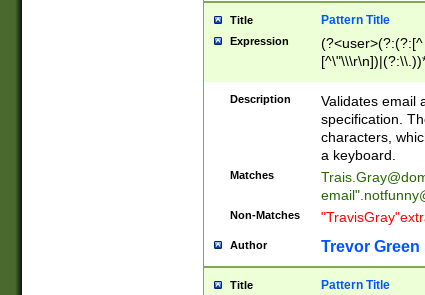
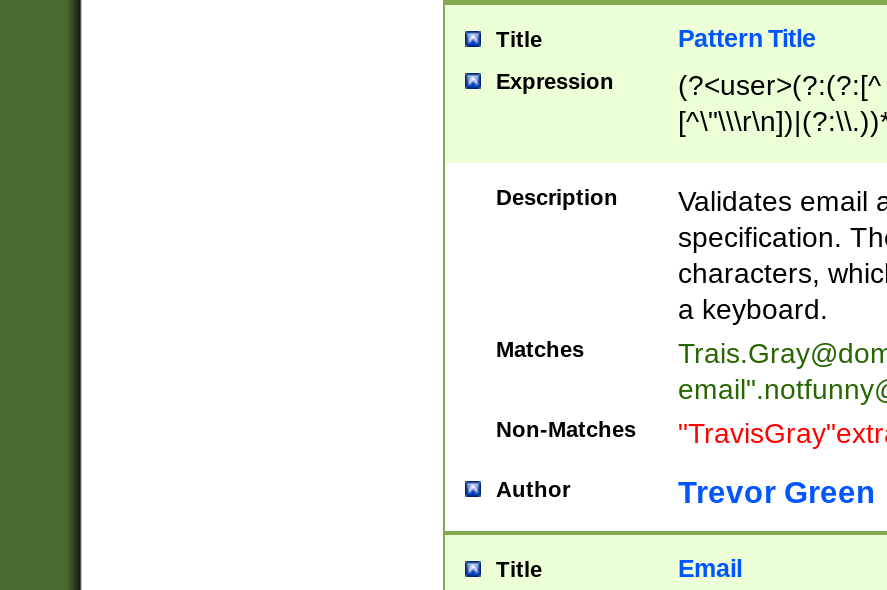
[320,278,389,292] Pattern Title -> [678,556,742,584] Email

